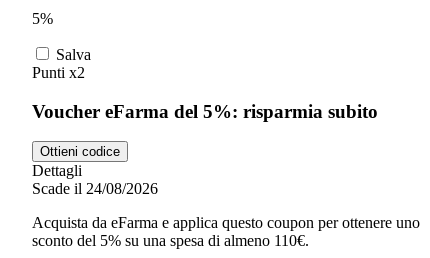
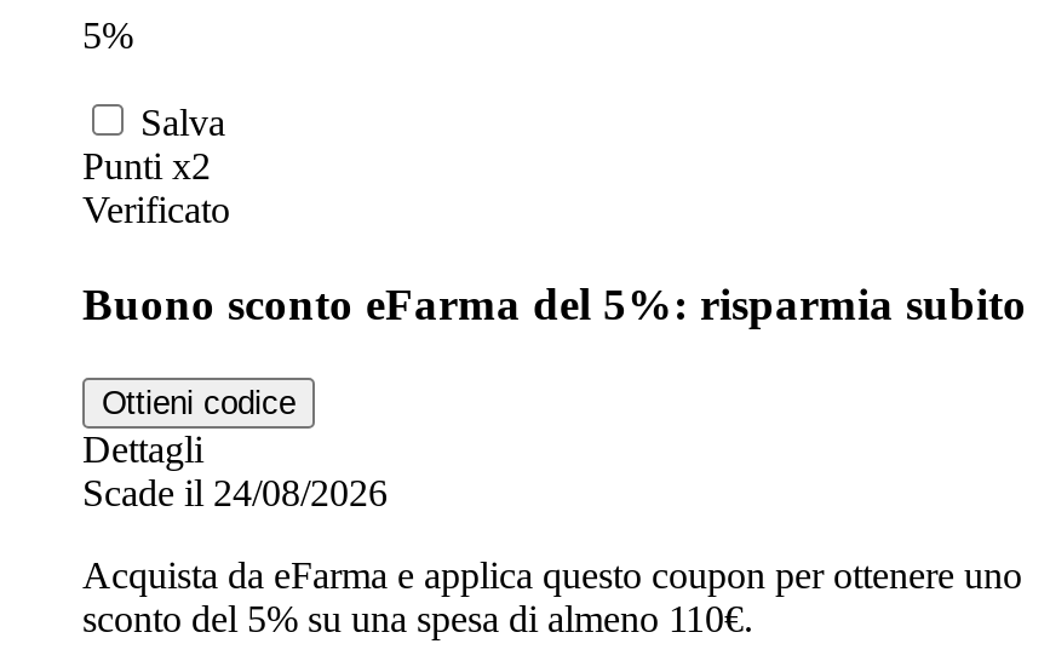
[32,101,378,122] Voucher eFarma del 5%: risparmia subito -> [82,190,1027,330] Verificato | Buono sconto eFarma del 5%: risparmia subito

